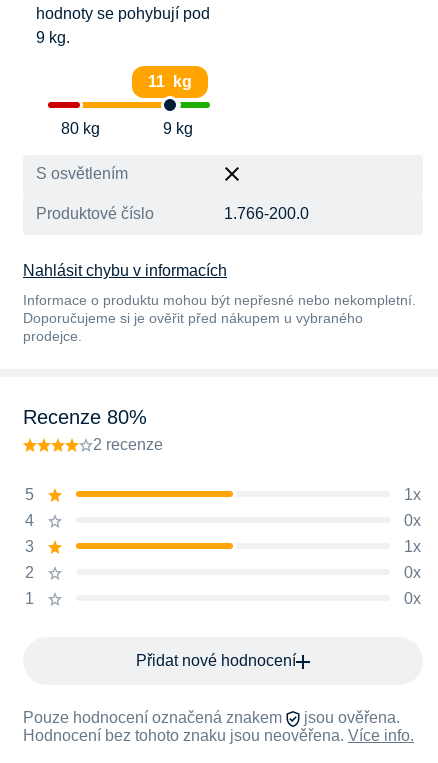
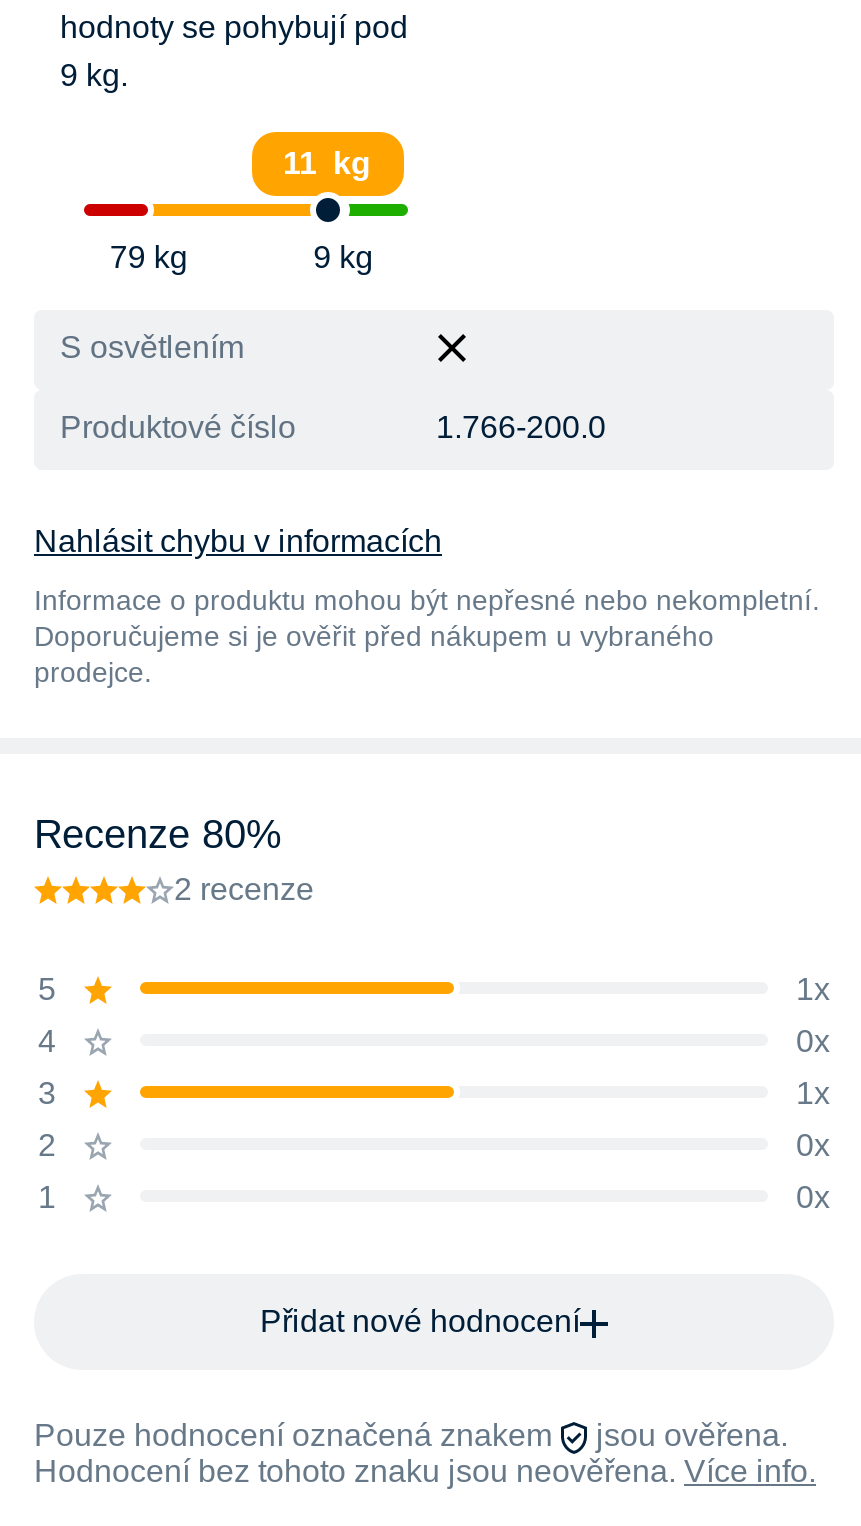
[61,120,100,137] 80 kg -> [110,240,188,274] 79 kg

